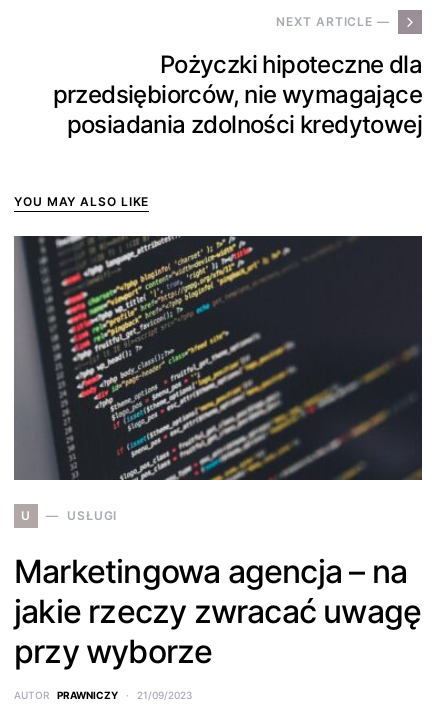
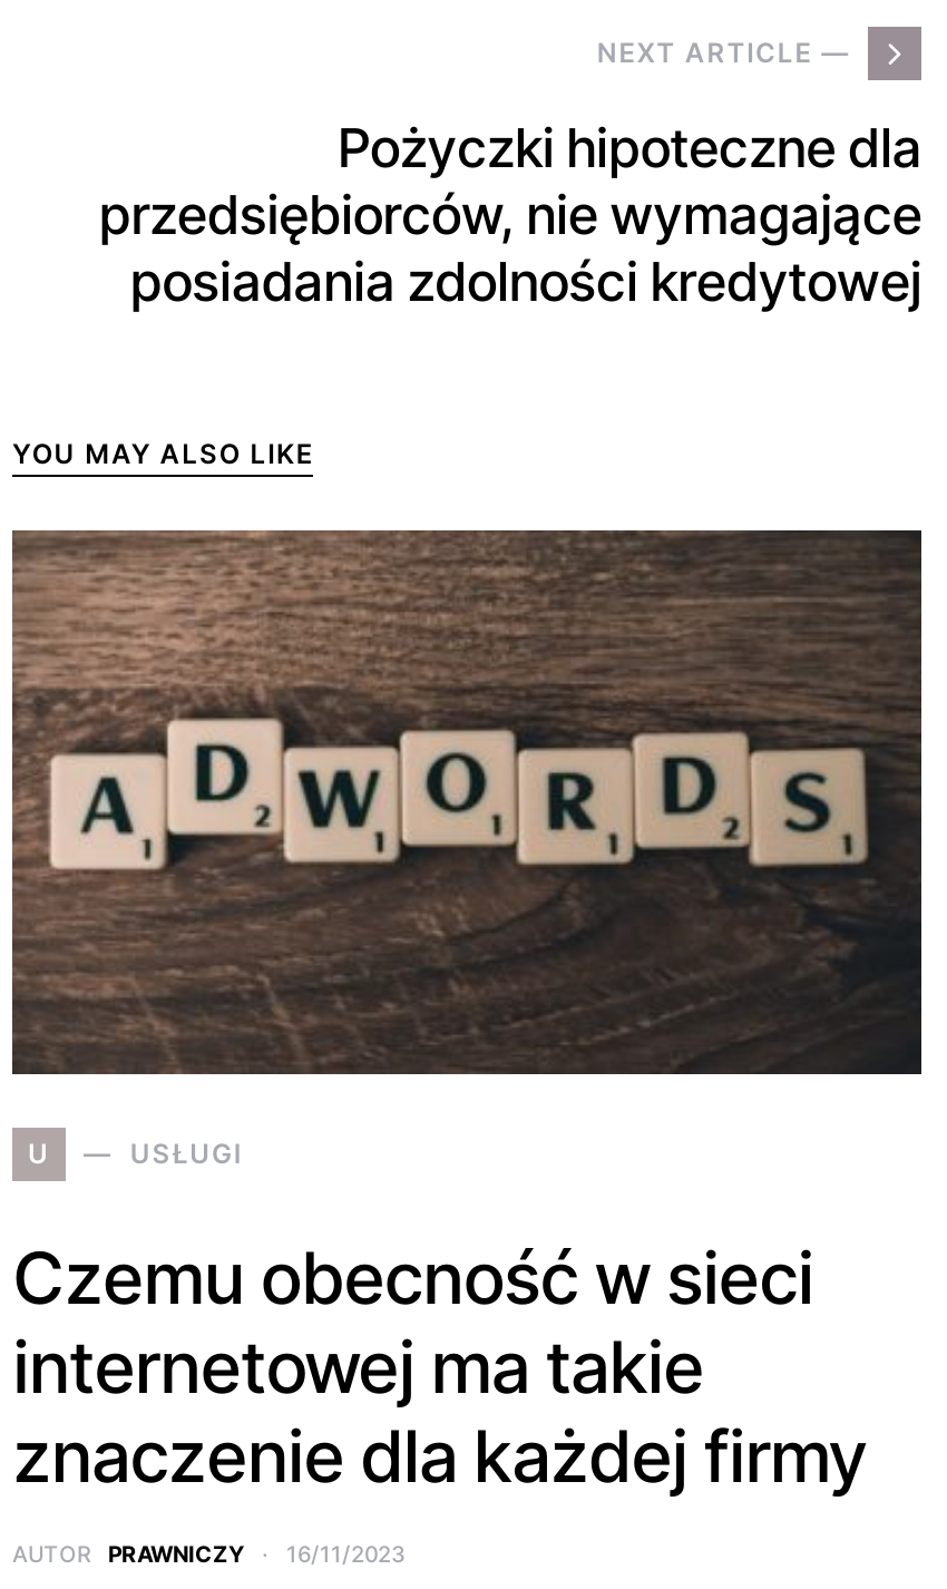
[14,235,422,481] [image] -> [12,528,921,1076] [image]
[14,552,421,671] Marketingowa agencja – na | jakie rzeczy zwracać uwagę | przy wyborze -> [12,1234,866,1499] Czemu obecność w sieci | internetowej ma takie | znaczenie dla każdej firmy
[14,689,192,701] AUTOR PRAWNICZY 21/09/2023 -> [12,1539,404,1566] AUTOR PRAWNICZY 16/11/2023

